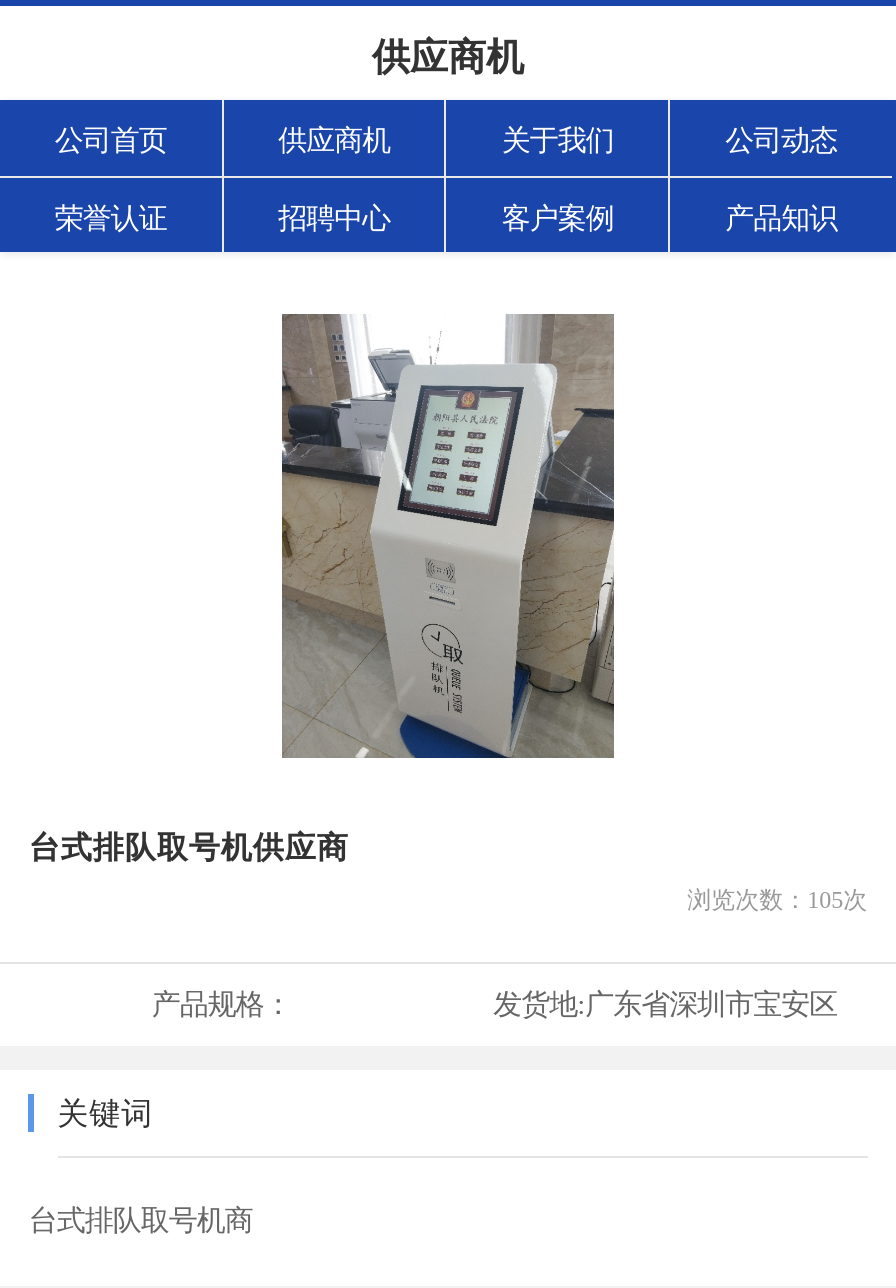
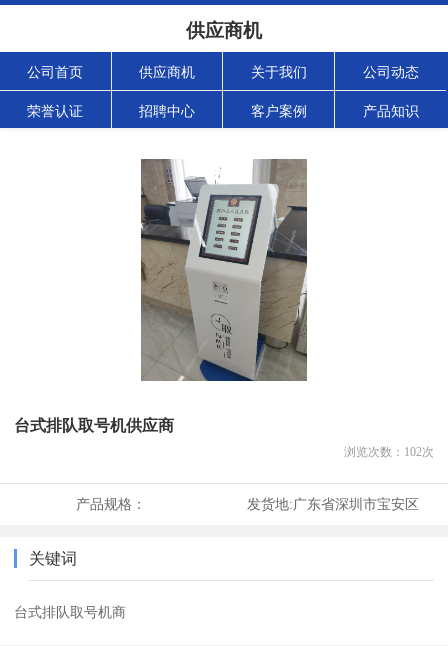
[687,886,867,914] 浏览次数：105次 -> [344,445,434,459] 浏览次数：102次

